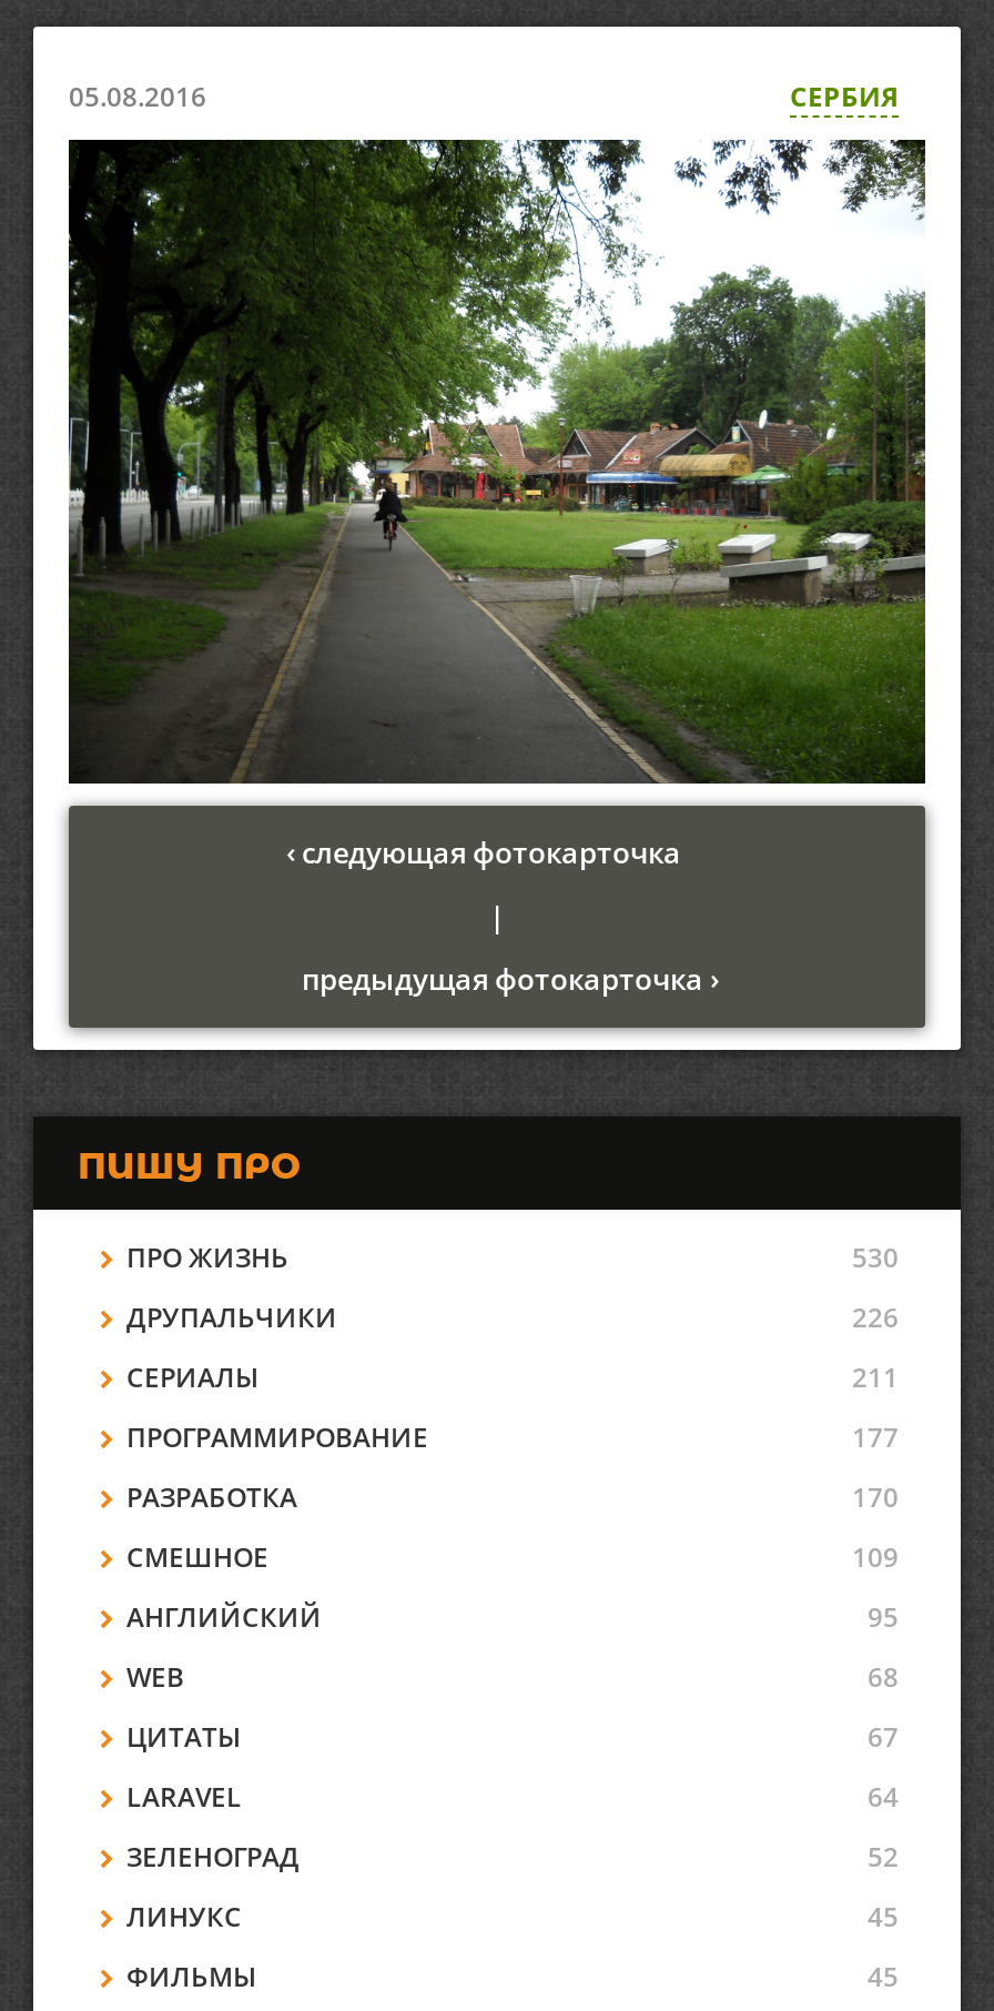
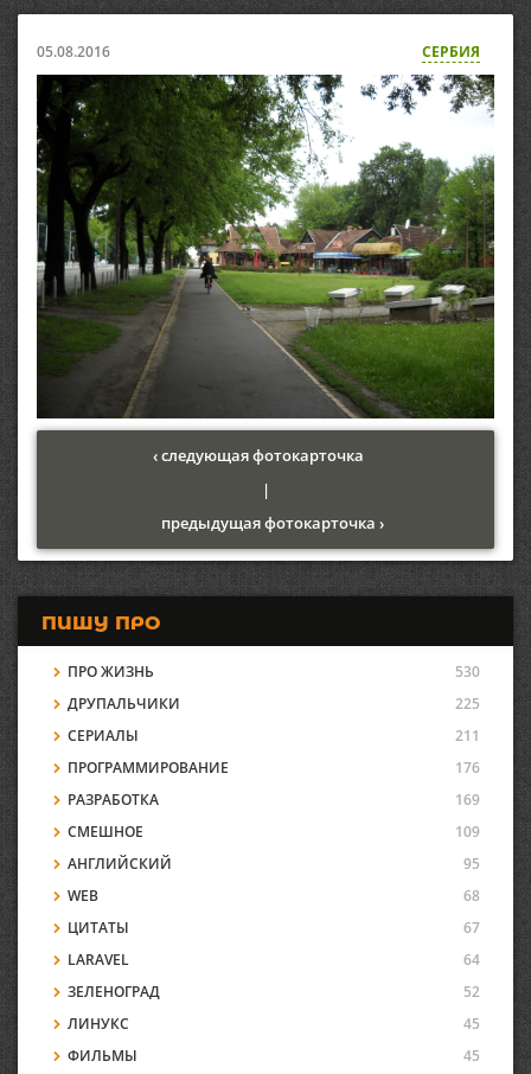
[852,1297,899,1335] 226 -> [455,693,480,713] 225
[852,1417,899,1455] 177 -> [455,757,480,777] 176
[852,1477,899,1515] 170 -> [455,789,480,809] 169

